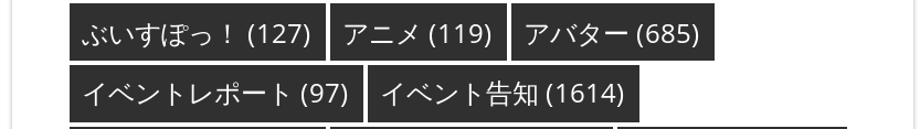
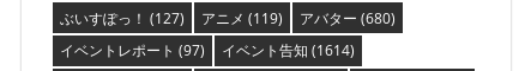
[82,13,700,51] ぶいすぽっ！(127) アニメ(119) アバター(685) -> [59,8,395,28] ぶいすぽっ！(127) アニメ(119) アバター(680)

